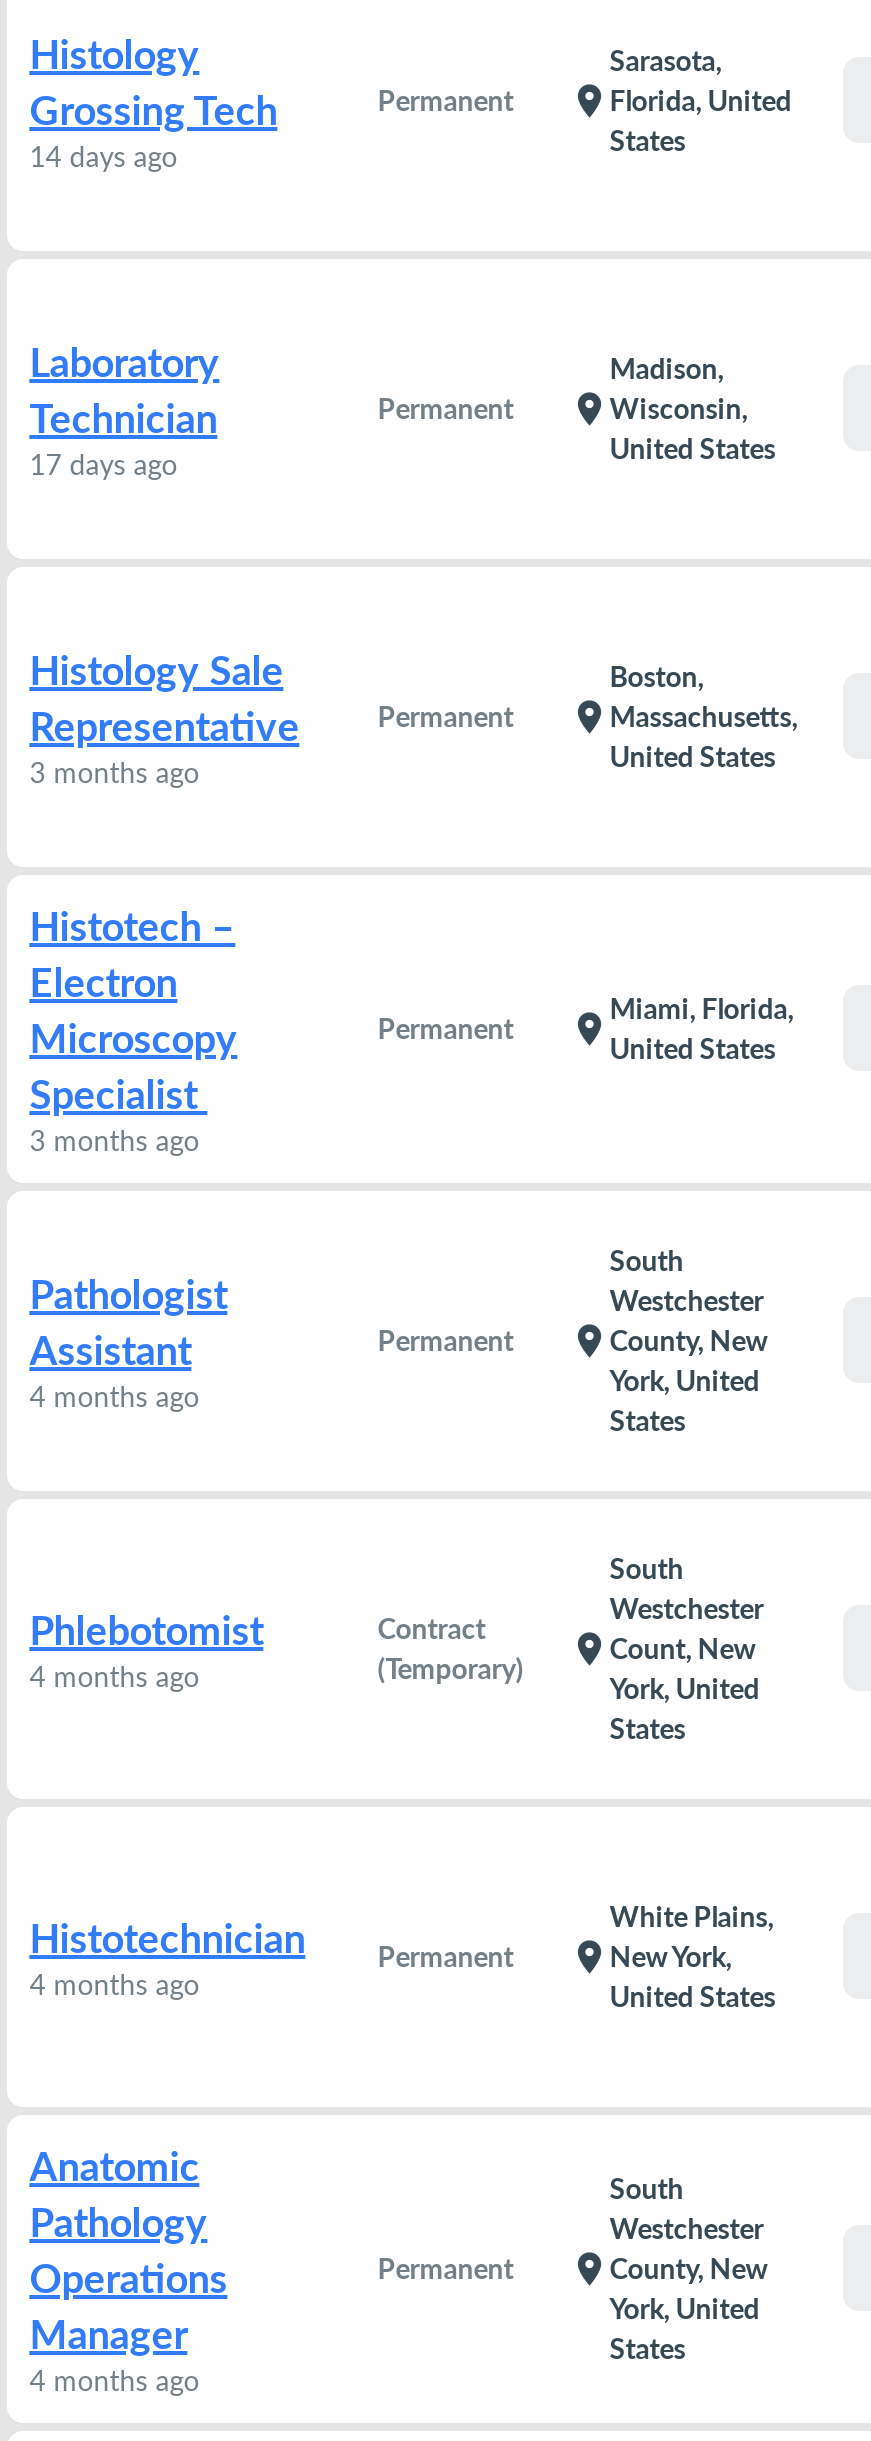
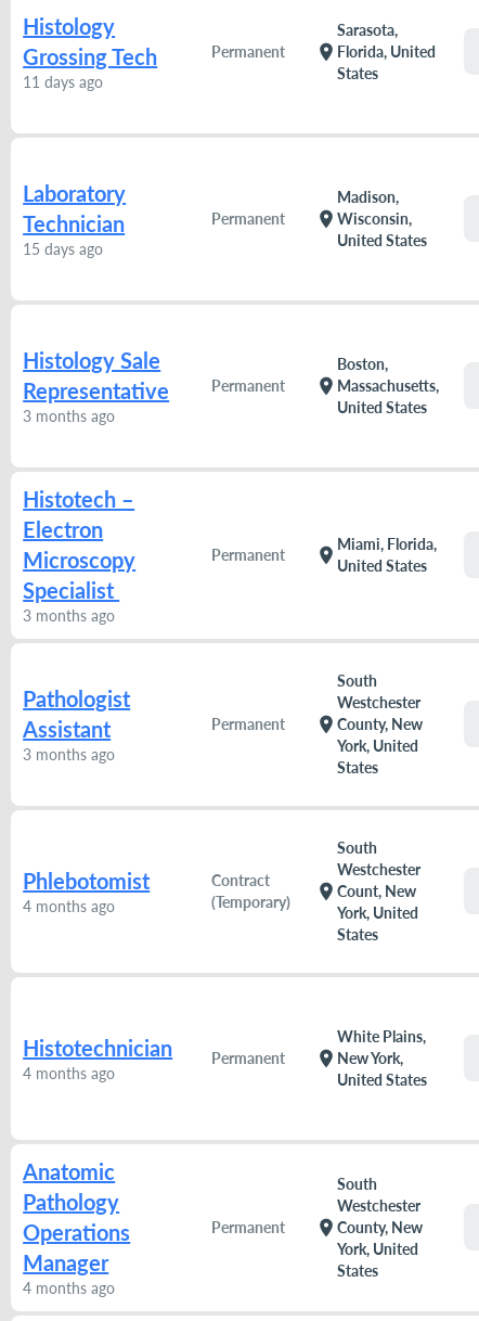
[29,139,177,173] 14 days ago -> [23,73,103,91] 11 days ago
[29,447,177,481] 17 days ago -> [23,240,103,258] 15 days ago
[29,1379,199,1413] 4 months ago -> [23,745,115,764] 3 months ago

